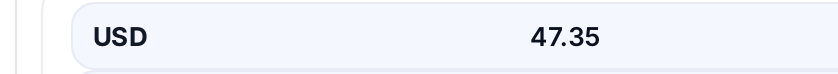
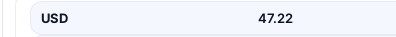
[530,20,600,52] 47.35 -> [258,10,293,26] 47.22

